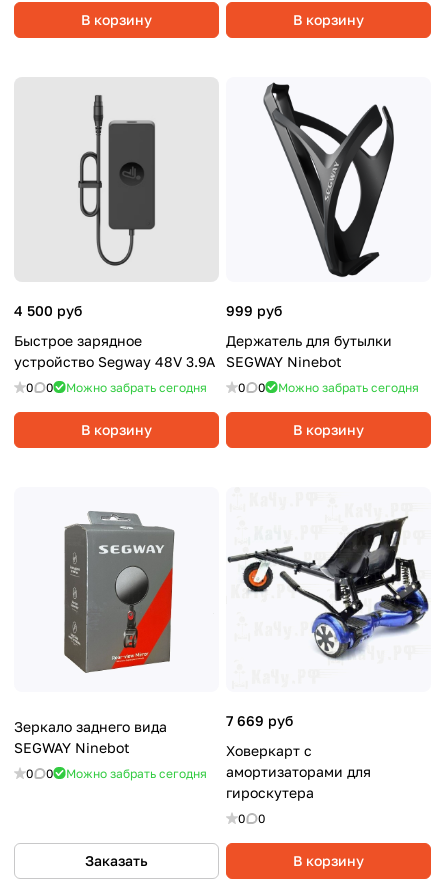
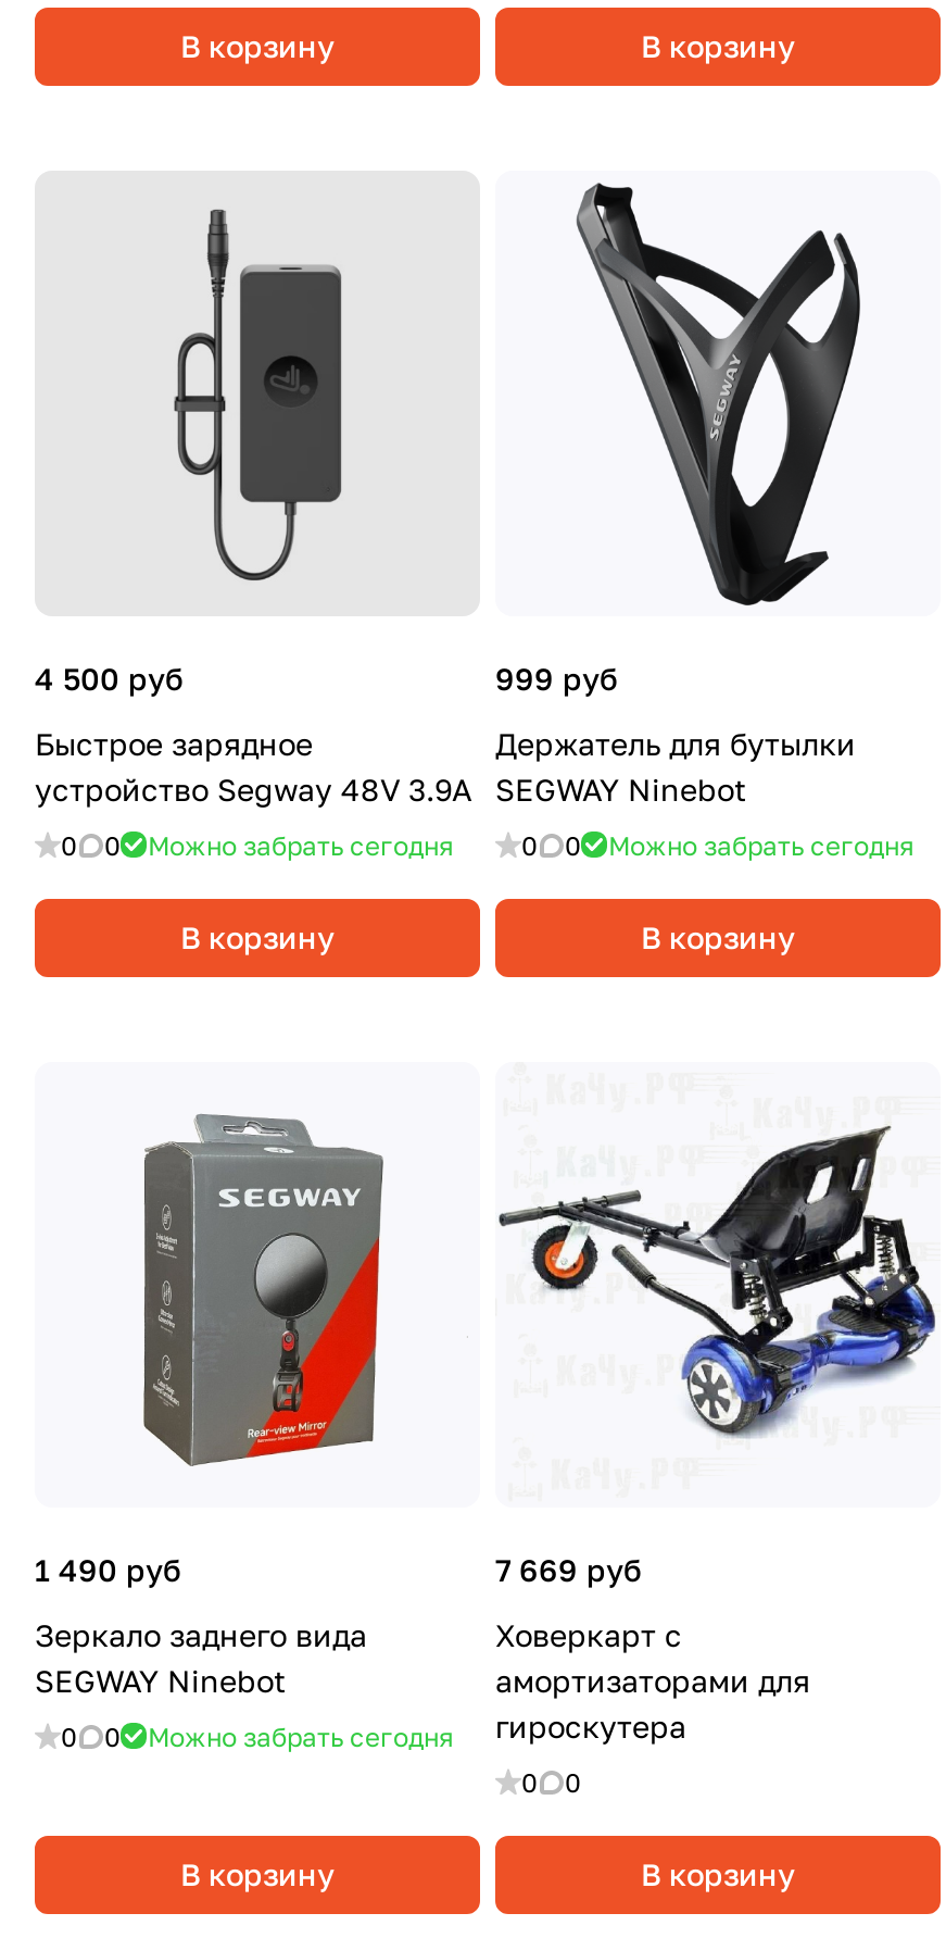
moved [14,718,207,781] -> [35,1616,454,1753]: Зеркало заднего вида | SEGWAY Ninebot | 0 | 0 | Можно забрать сегодня
none -> [35,1551,180,1588] 1 490 руб
[85,852,148,869] Заказать -> [180,1855,335,1892] В корзину

